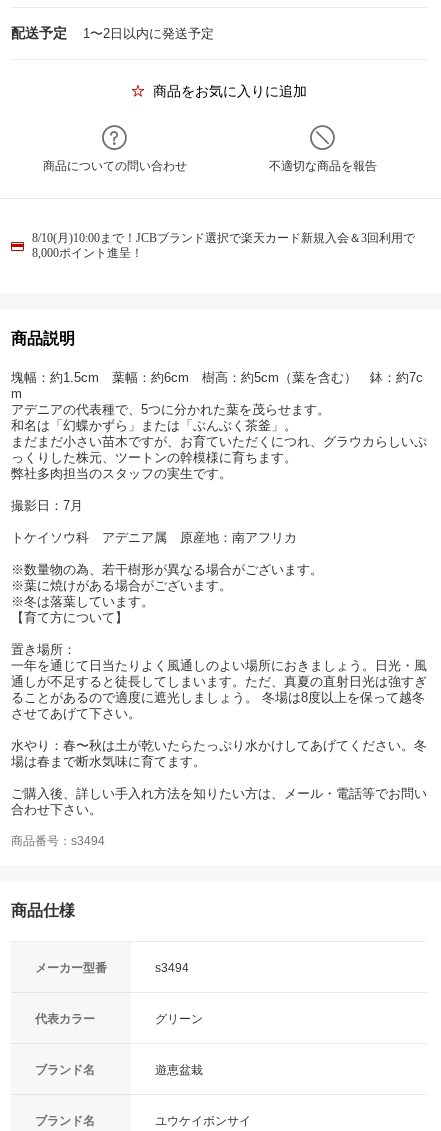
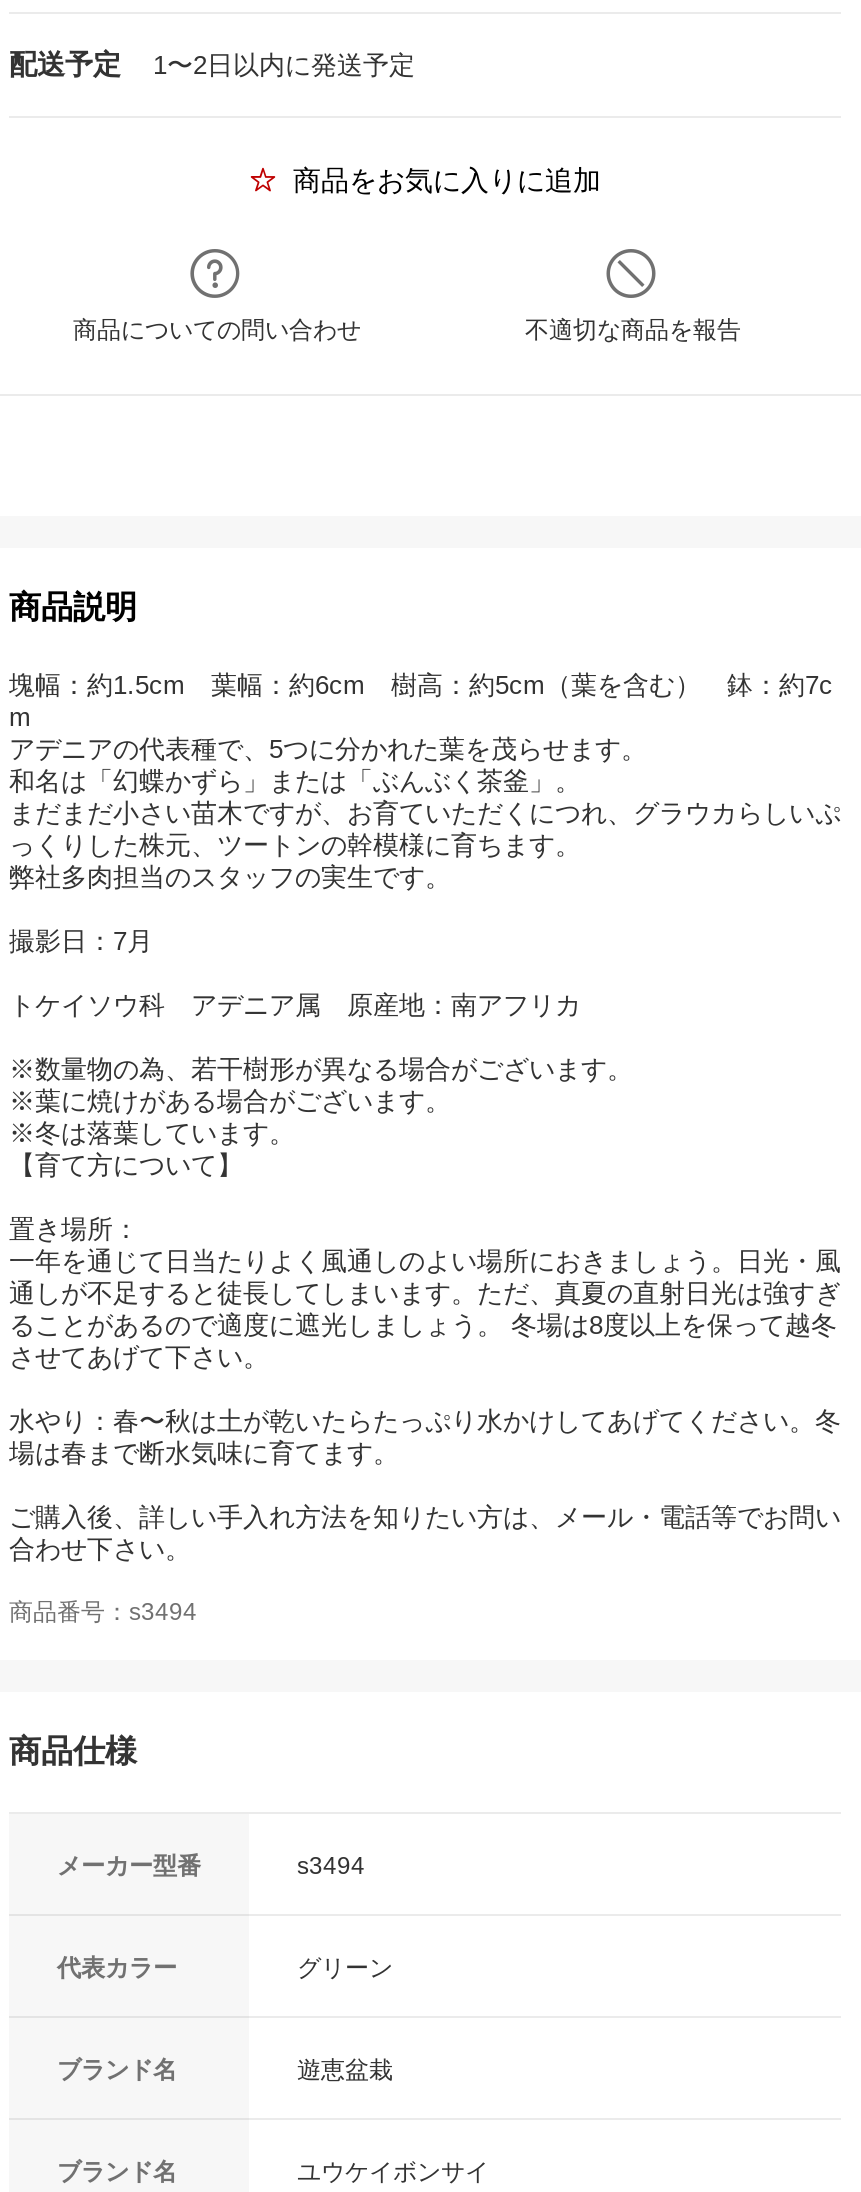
[32,231,415,260] 8/10(月)10:00まで！JCBブランド選択で楽天カード新規入会＆3回利用で | 8,000ポイント進呈！ -> none

